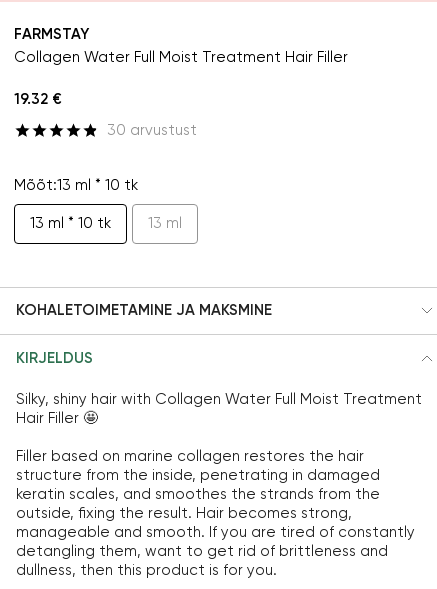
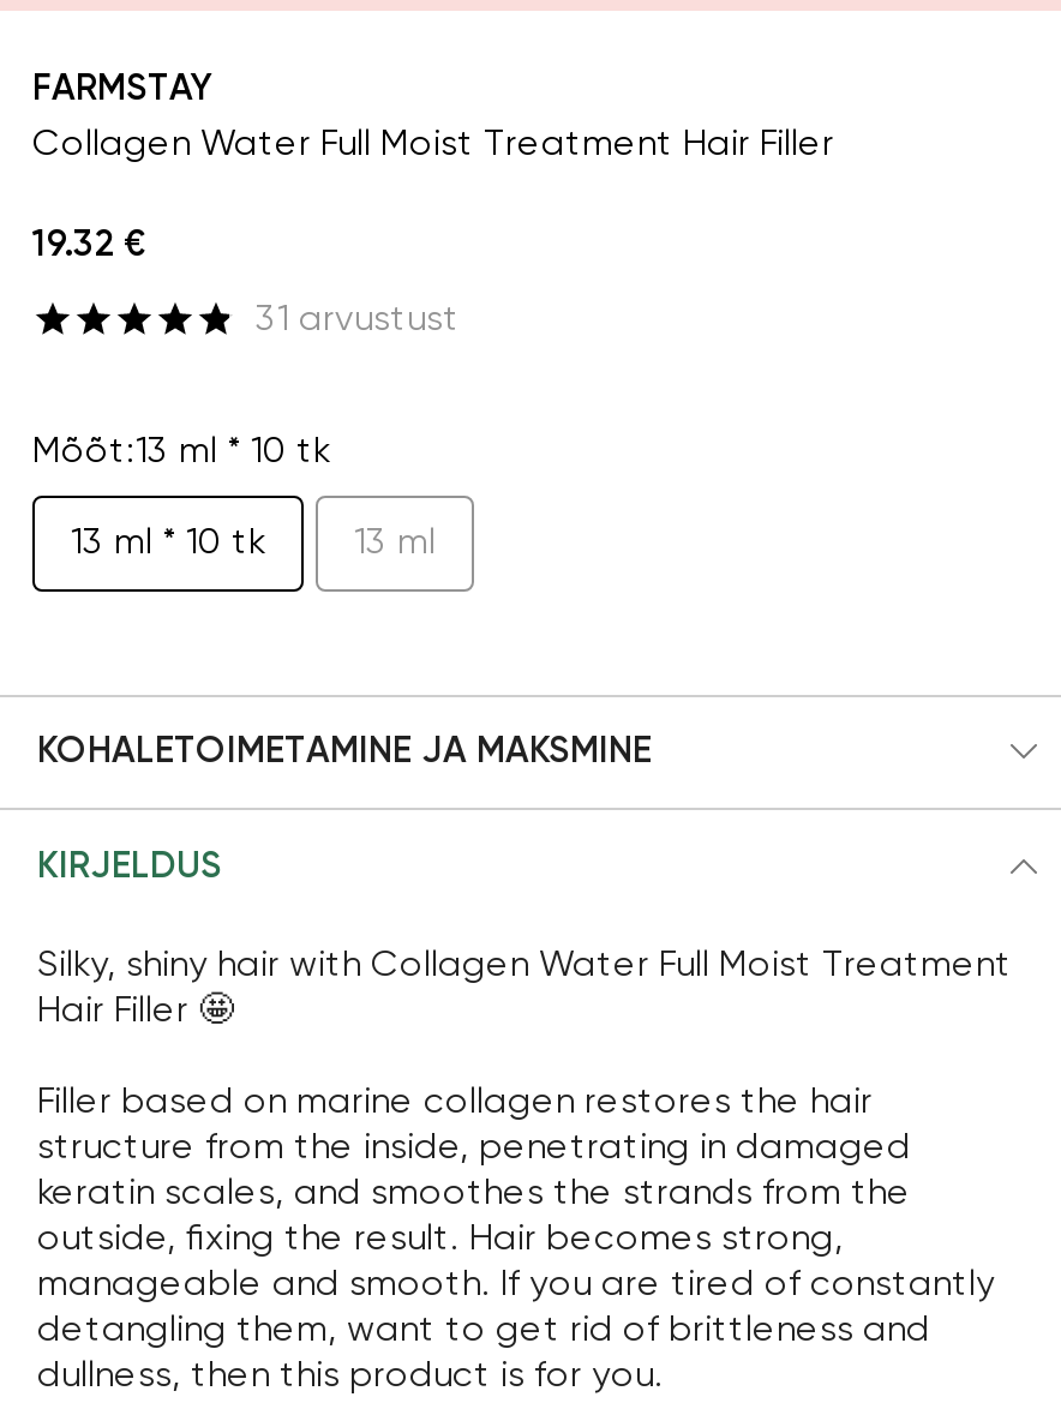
[107,120,197,138] 30 arvustust -> [256,295,460,338] 31 arvustust

